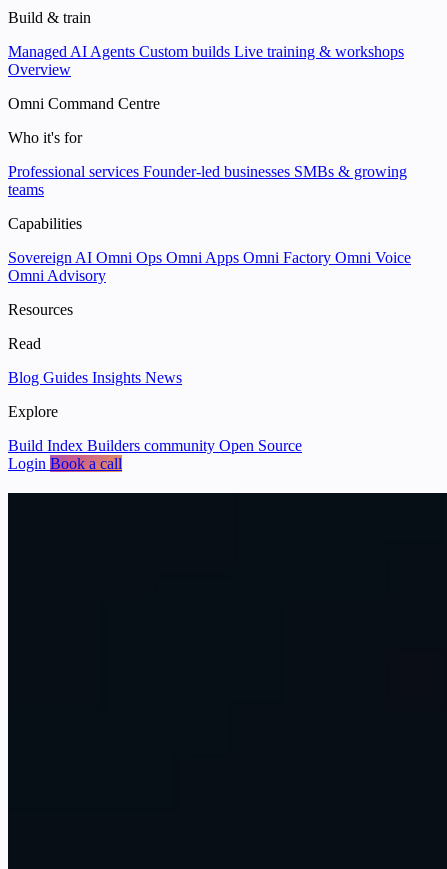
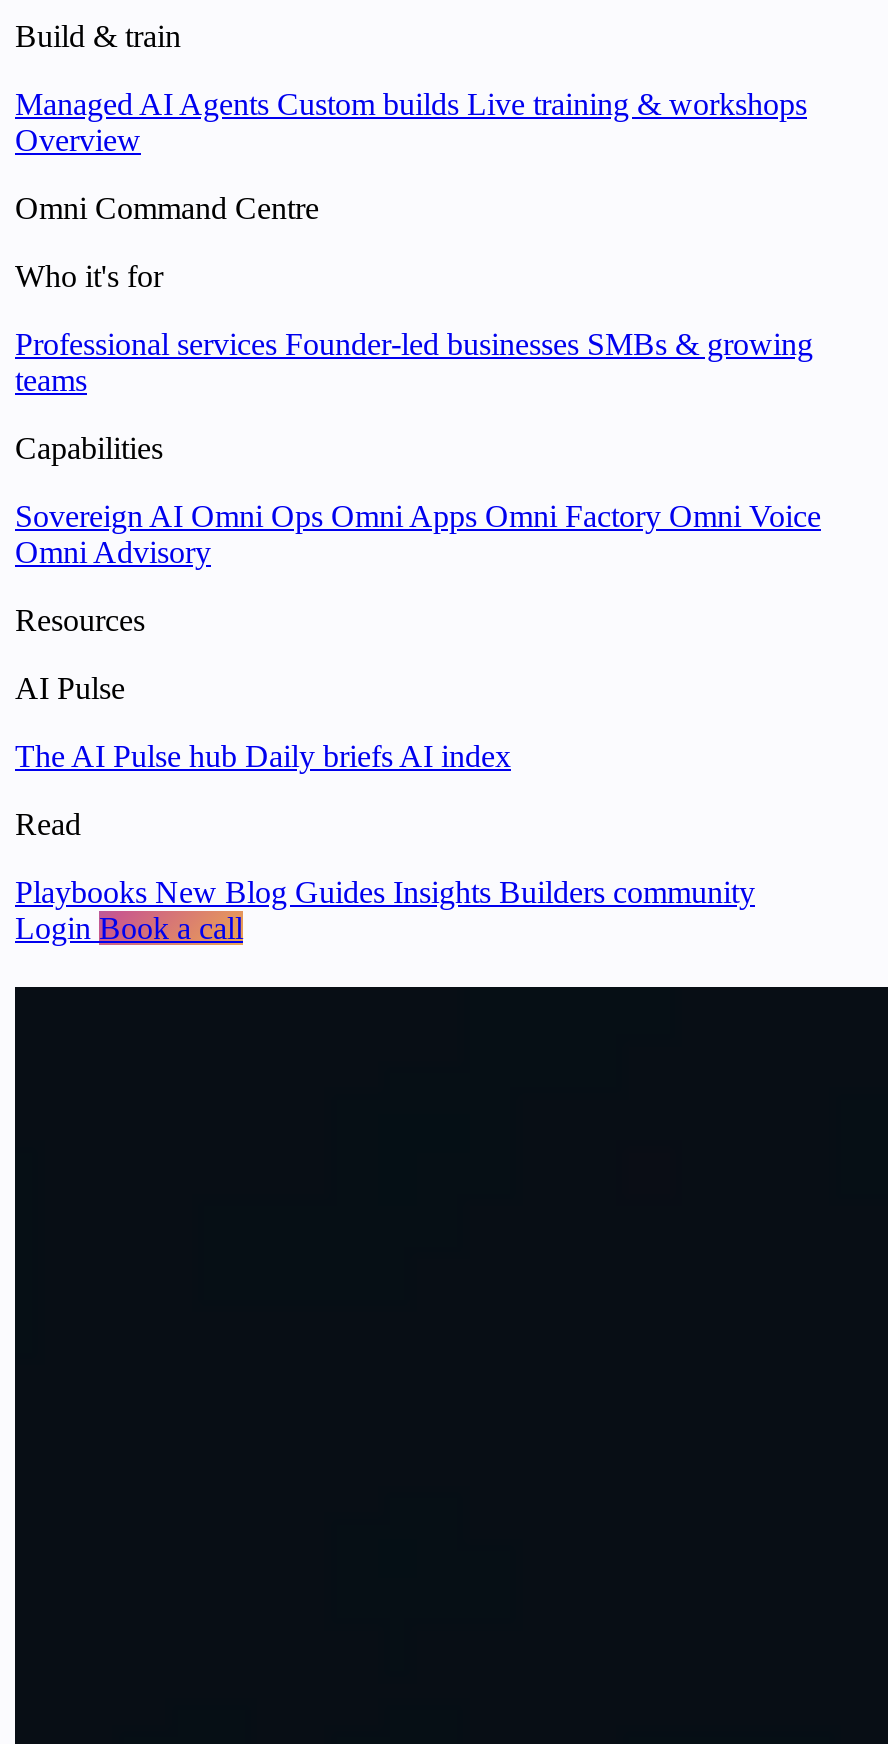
none -> [15,671,511,773] AI Pulse | The AI Pulse hub Daily briefs AI index
moved [8,335,41,352] -> [15,807,81,841]: Read
[8,369,302,454] Blog Guides Insights News | Explore | Build Index Builders community Open Source -> [15,875,755,909] Playbooks New Blog Guides Insights Builders community

